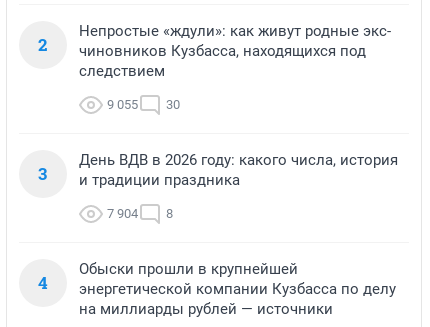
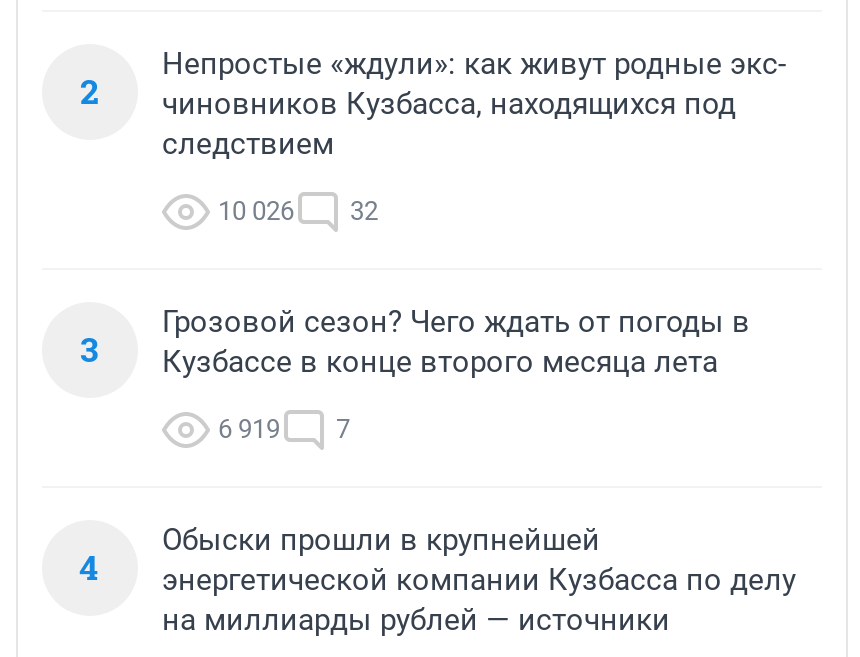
[107,97,138,112] 9 055 -> [218,196,294,226] 10 026
[166,97,180,112] 30 -> [350,196,378,226] 32
[79,151,398,189] День ВДВ в 2026 году: какого числа, история | и традиции праздника -> [162,304,750,380] Грозовой сезон? Чего ждать от погоды в | Кузбассе в конце второго месяца лета
[107,206,173,221] 7 904 | 8 -> [218,414,350,444] 6 919 | 7

